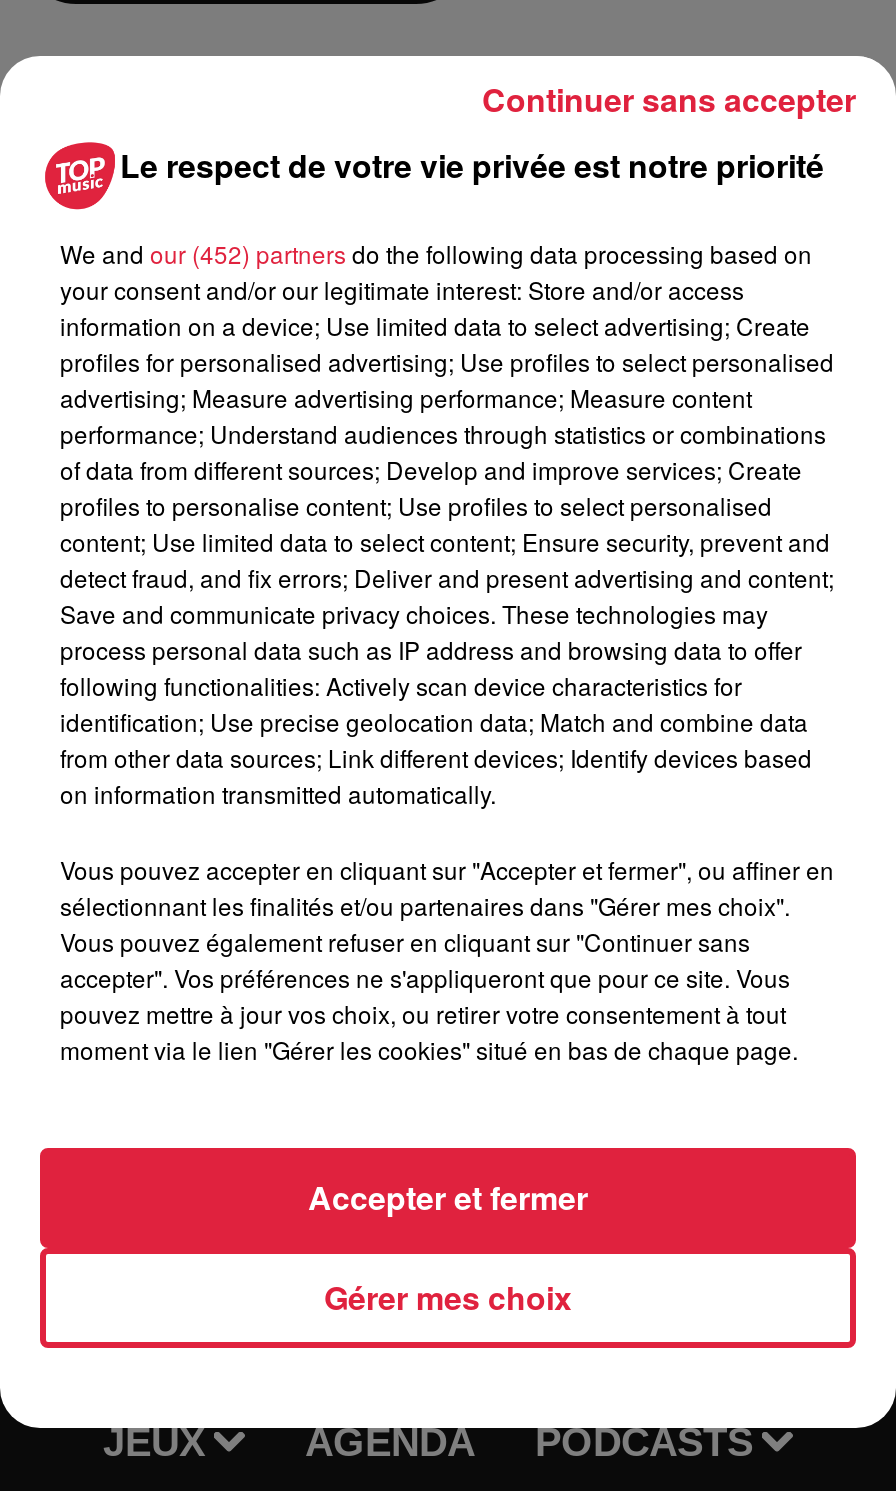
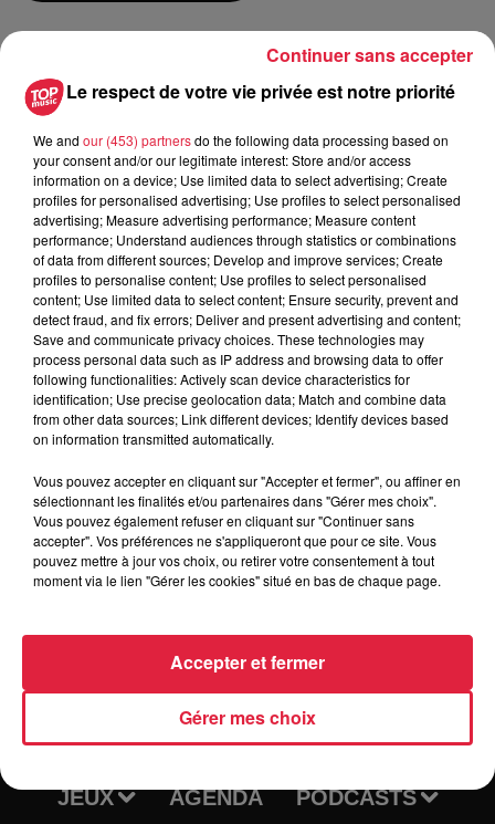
[60,236,812,270] We and our (452) partners do the following data processing based on -> [33,131,449,149] We and our (453) partners do the following data processing based on

